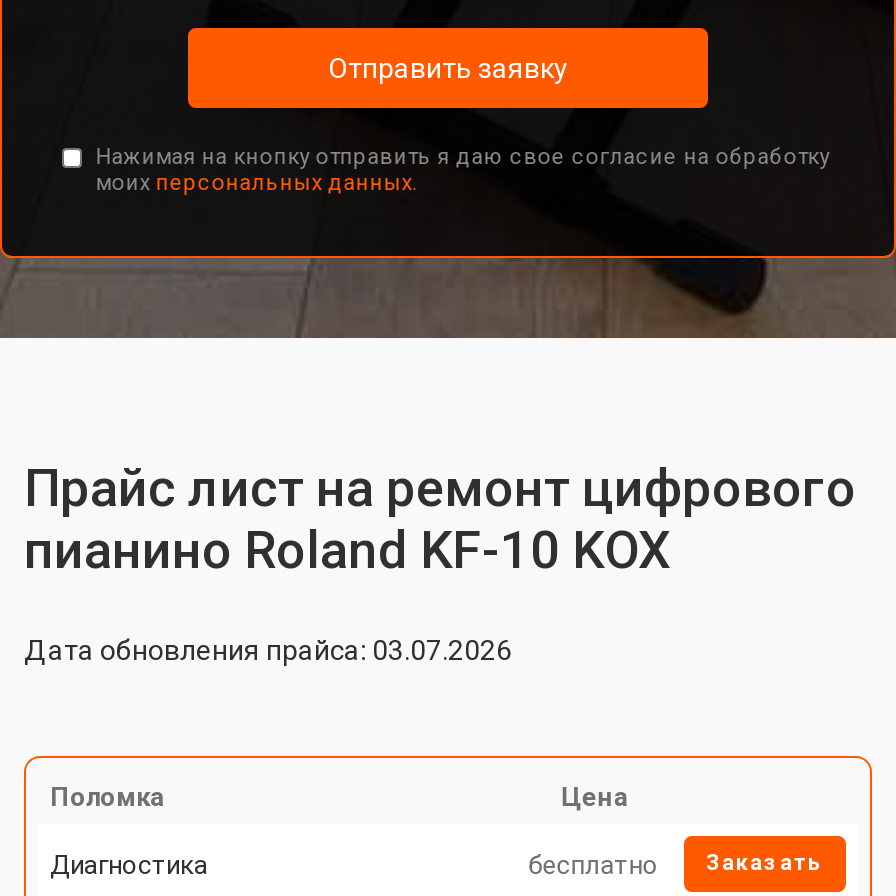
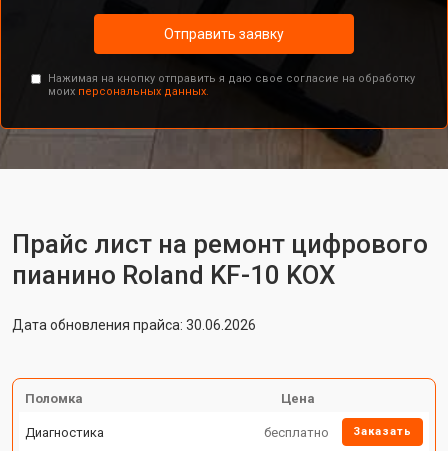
[24,634,512,666] Дата обновления прайса: 03.07.2026 -> [12,317,256,333] Дата обновления прайса: 30.06.2026

